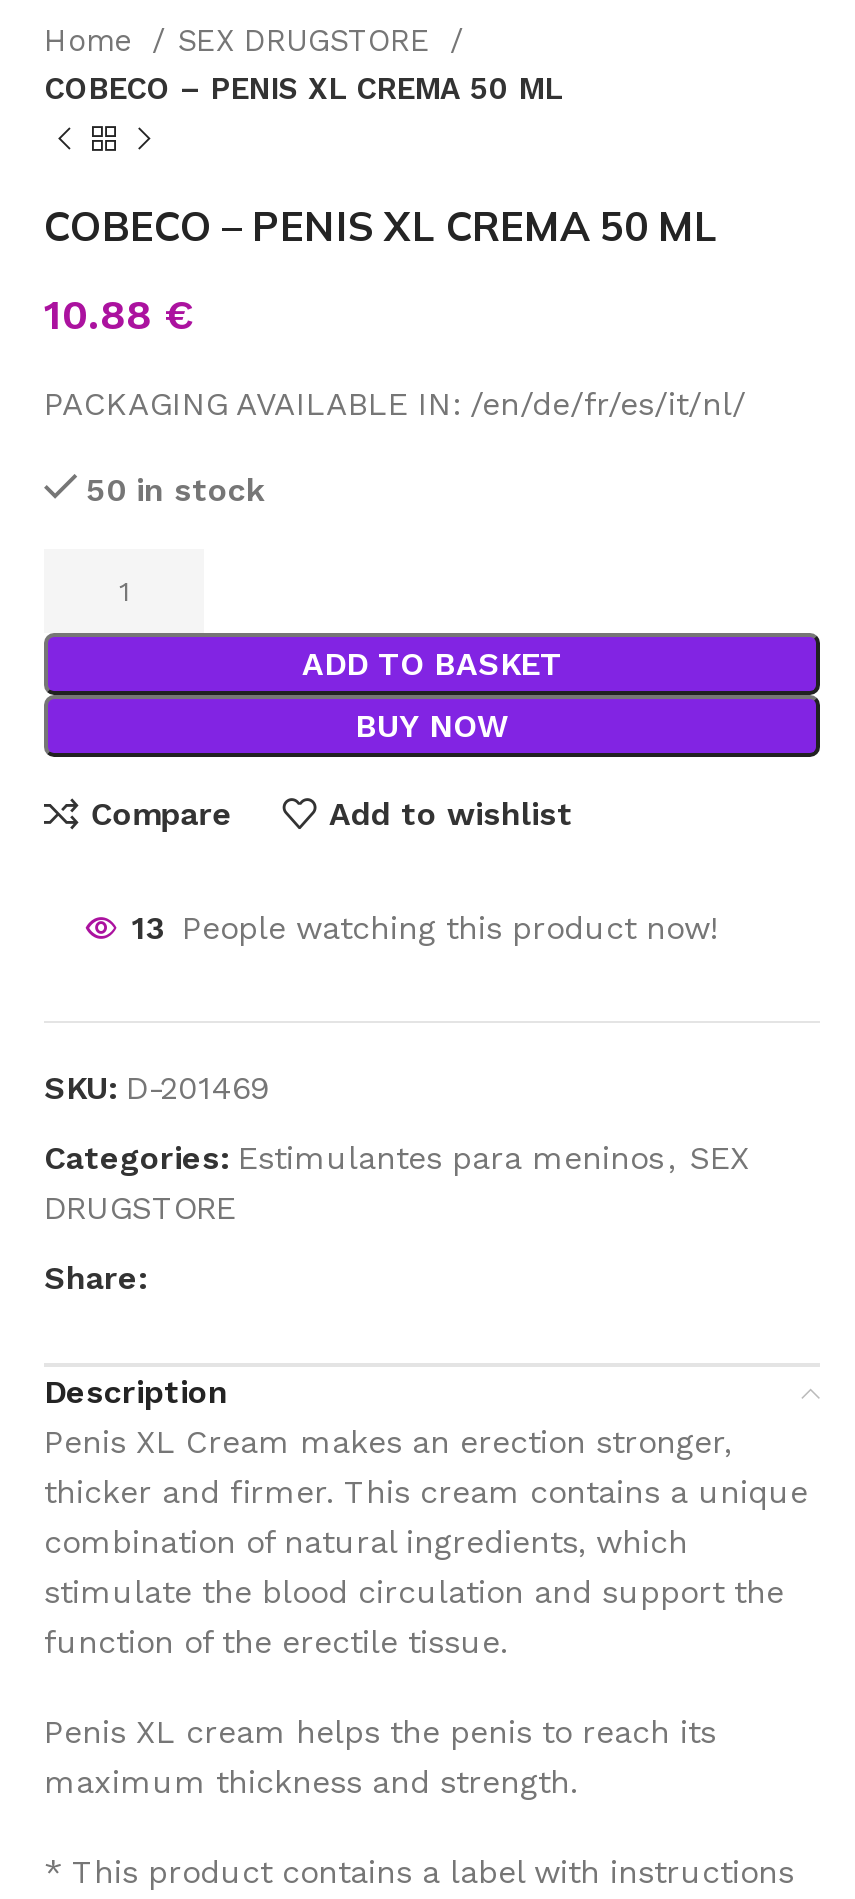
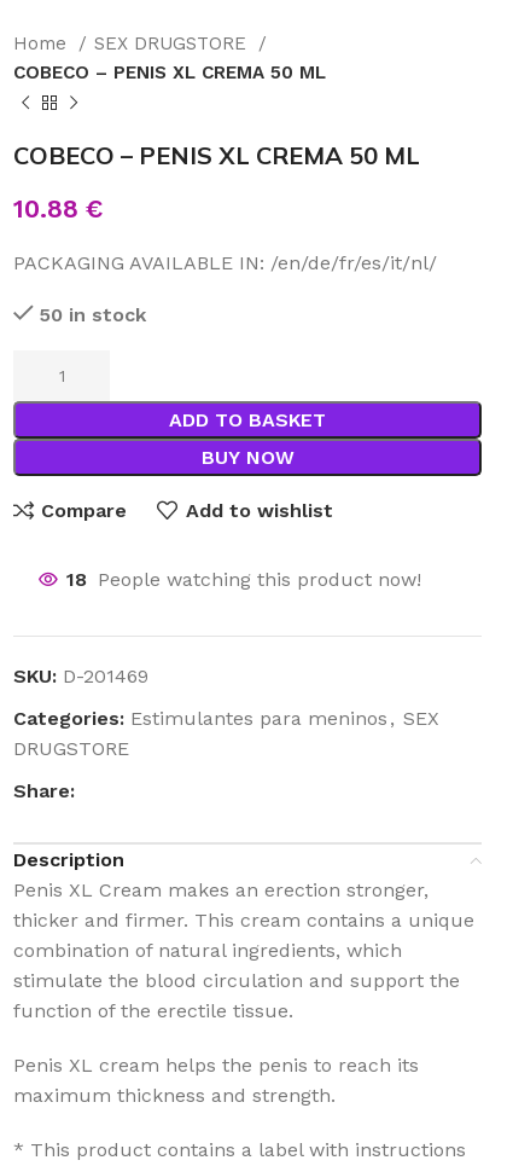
[132,910,718,948] 13 People watching this product now! -> [66,568,421,591] 18 People watching this product now!

